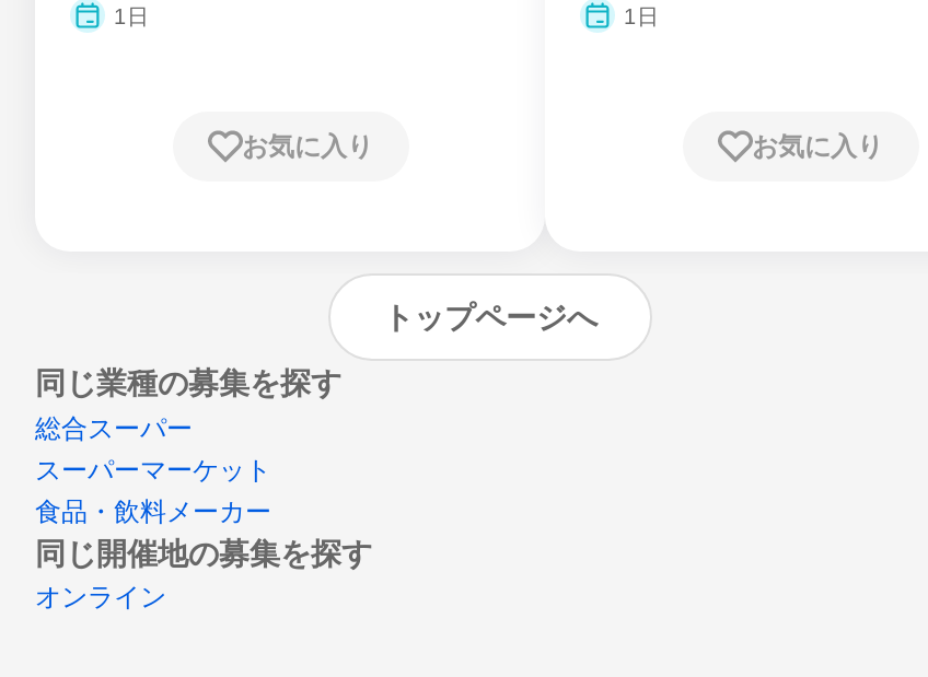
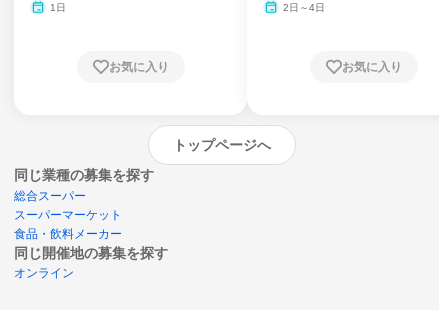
[624,5,659,30] 1日 -> [283,2,325,13] 2日～4日

